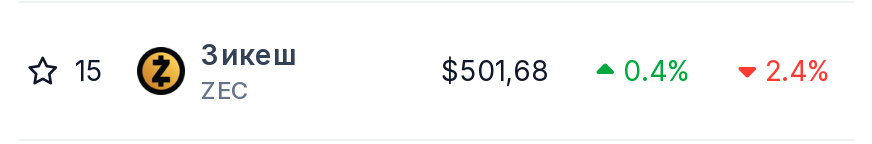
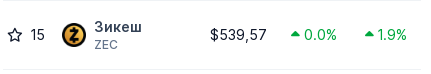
[441,52,549,86] $501,68 -> [210,26,267,43] $539,57
[623,52,689,86] 0.4% -> [304,26,337,43] 0.0%
[765,52,829,86] 2.4% -> [378,26,407,43] 1.9%

